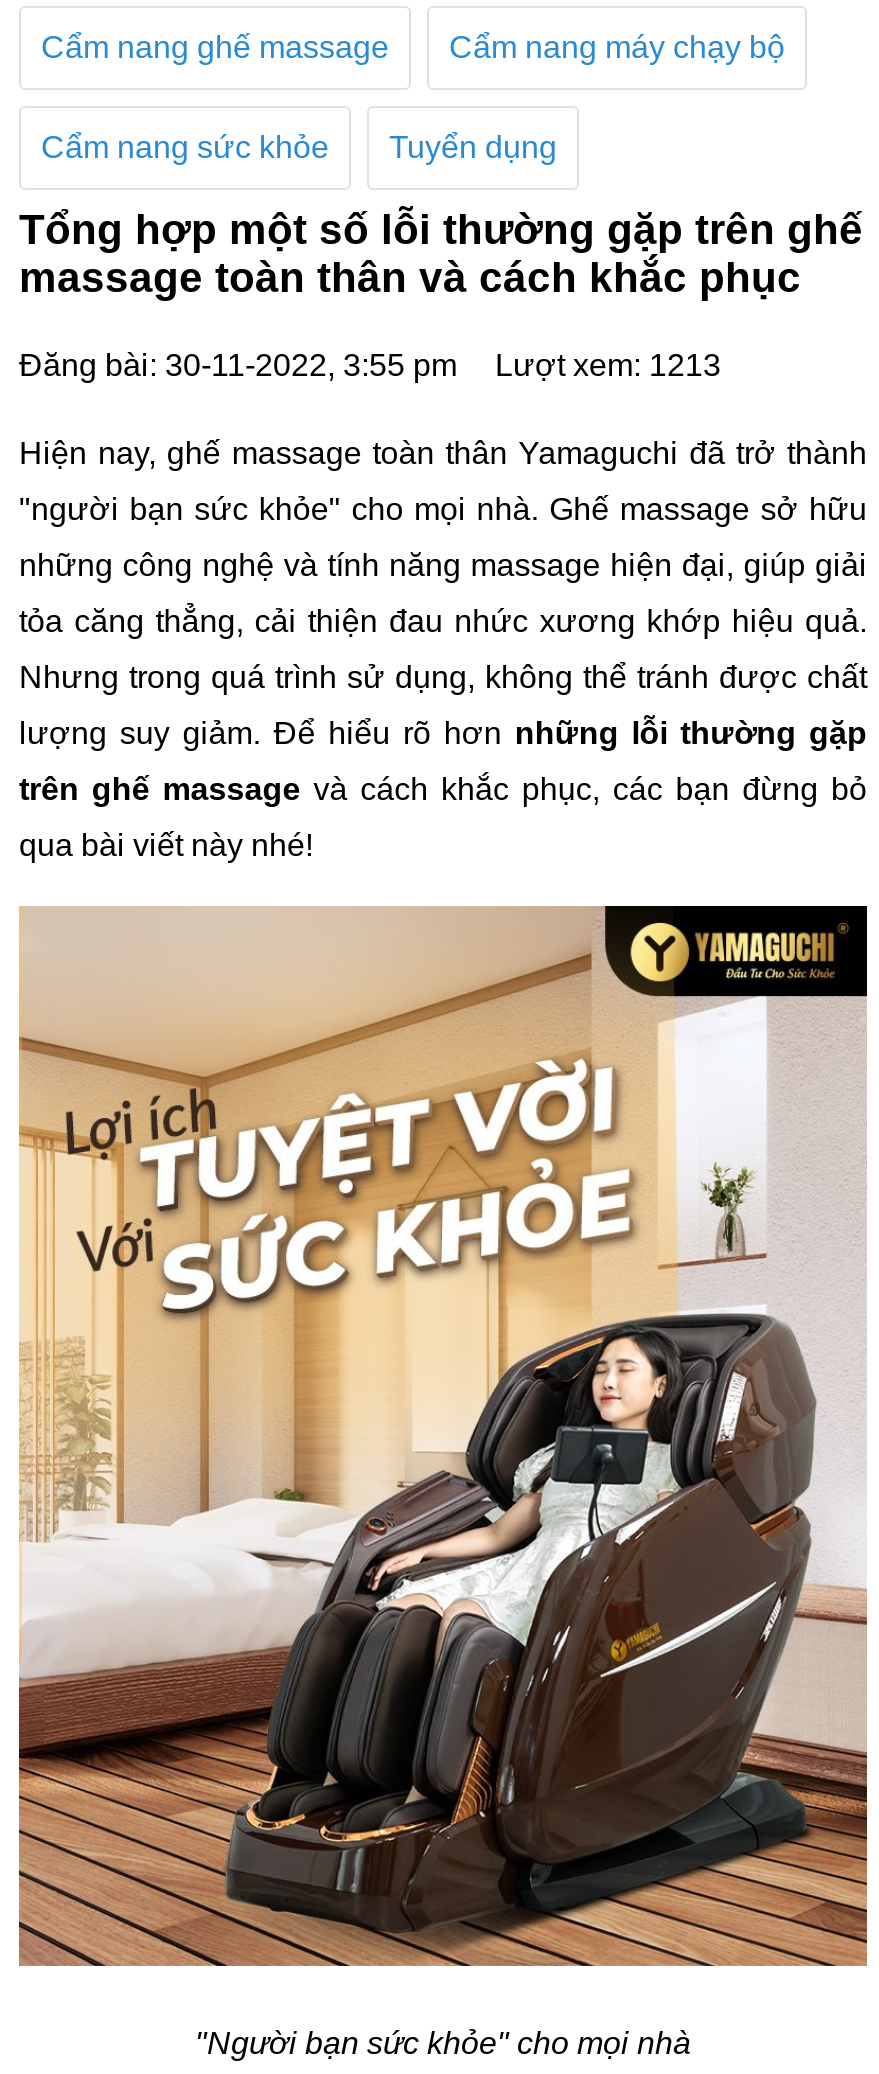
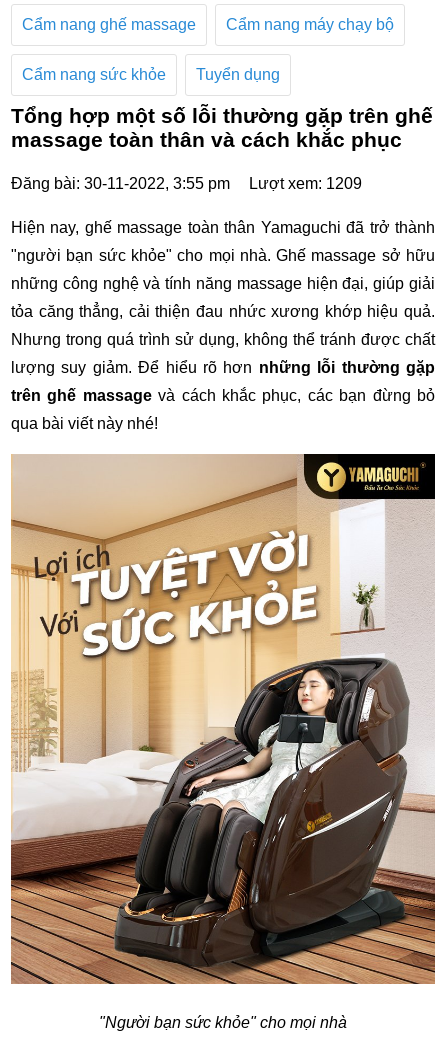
[19,347,721,381] Đăng bài: 30-11-2022, 3:55 pm Lượt xem: 1213 -> [11,175,362,192] Đăng bài: 30-11-2022, 3:55 pm Lượt xem: 1209

